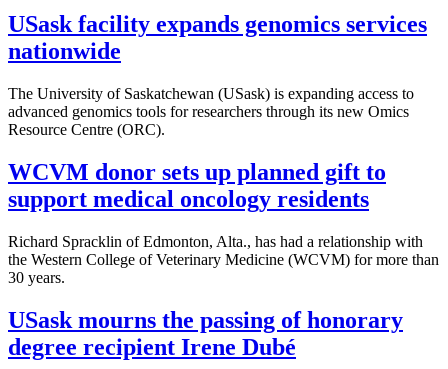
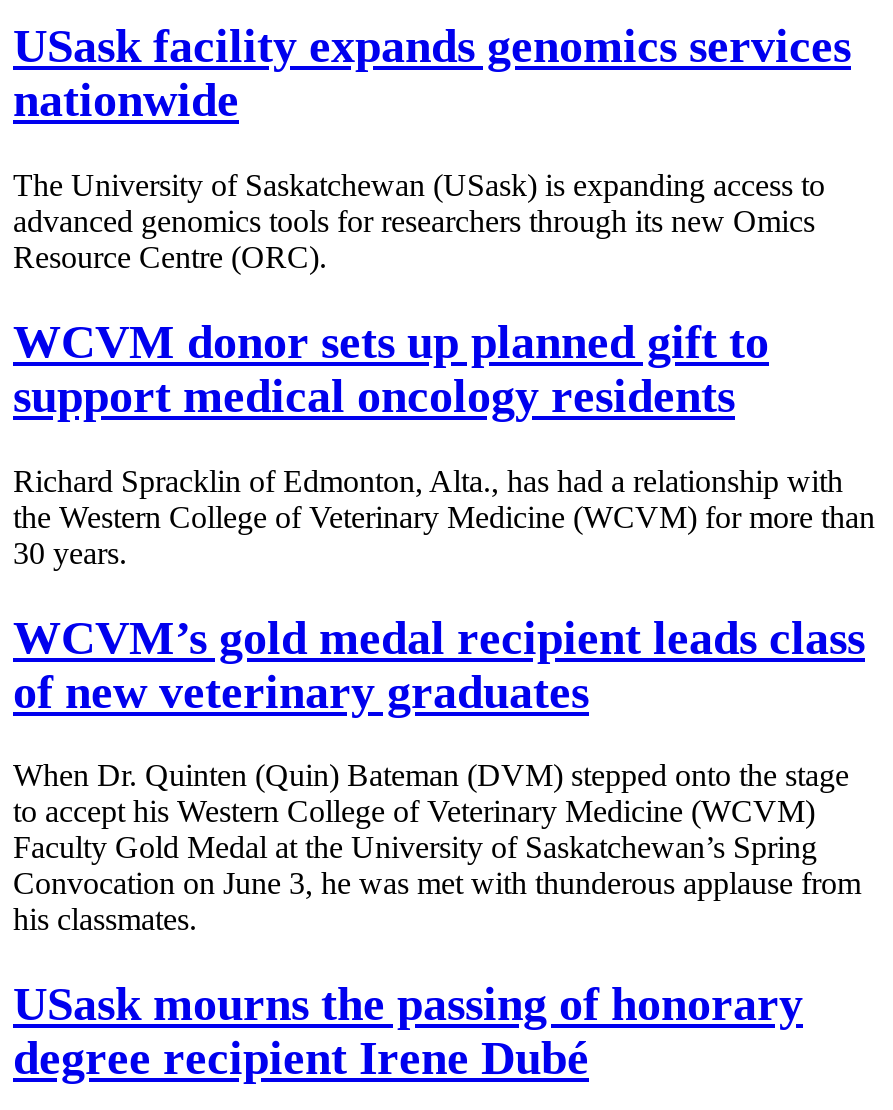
none -> [13,611,865,937] WCVM’s gold medal recipient leads class | of new veterinary graduates | When Dr. Quinten (Quin) Bateman (DVM) stepped onto the stage | to accept his Western College of Veterinary Medicine (WCVM) | Faculty Gold Medal at the University of Saskatchewan’s Spring | Convocation on June 3, he was met with thunderous applause from | his classmates.

